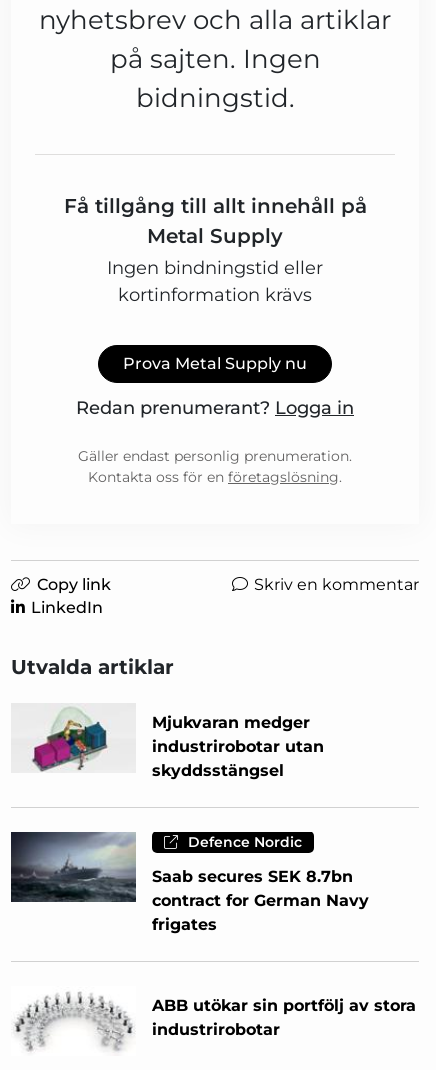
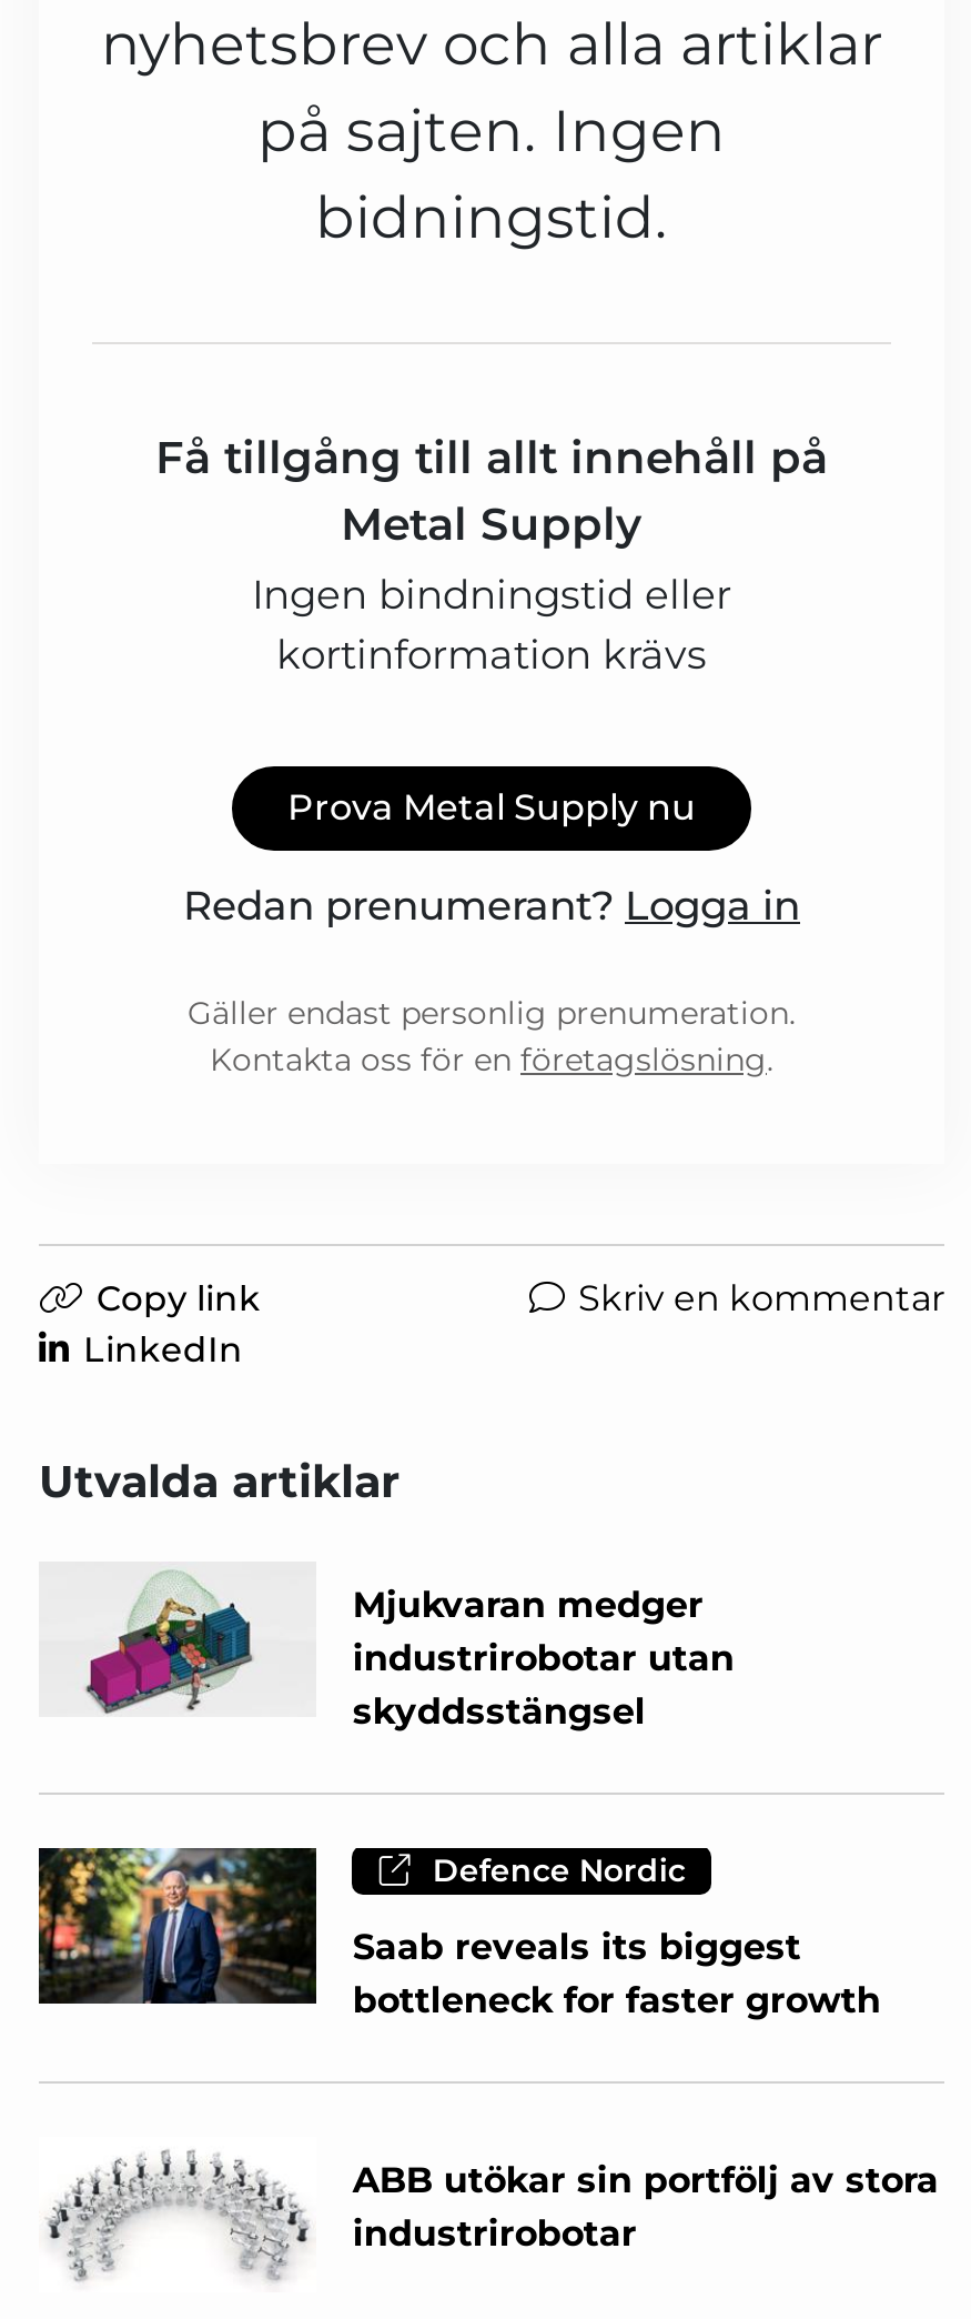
[11,831,369,934] [image] | Saab secures SEK 8.7bn | contract for German Navy | frigates -> [37,1846,881,2021] [image] | Saab reveals its biggest | bottleneck for faster growth

